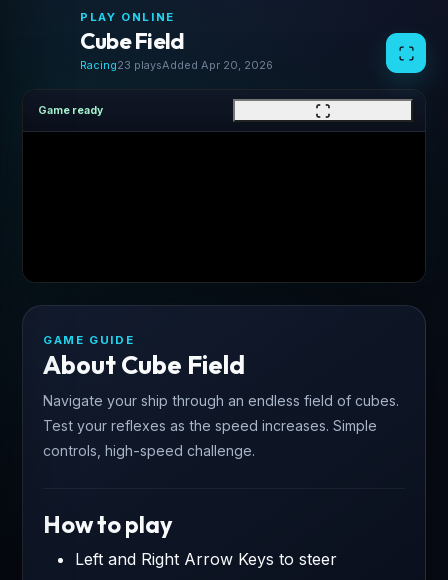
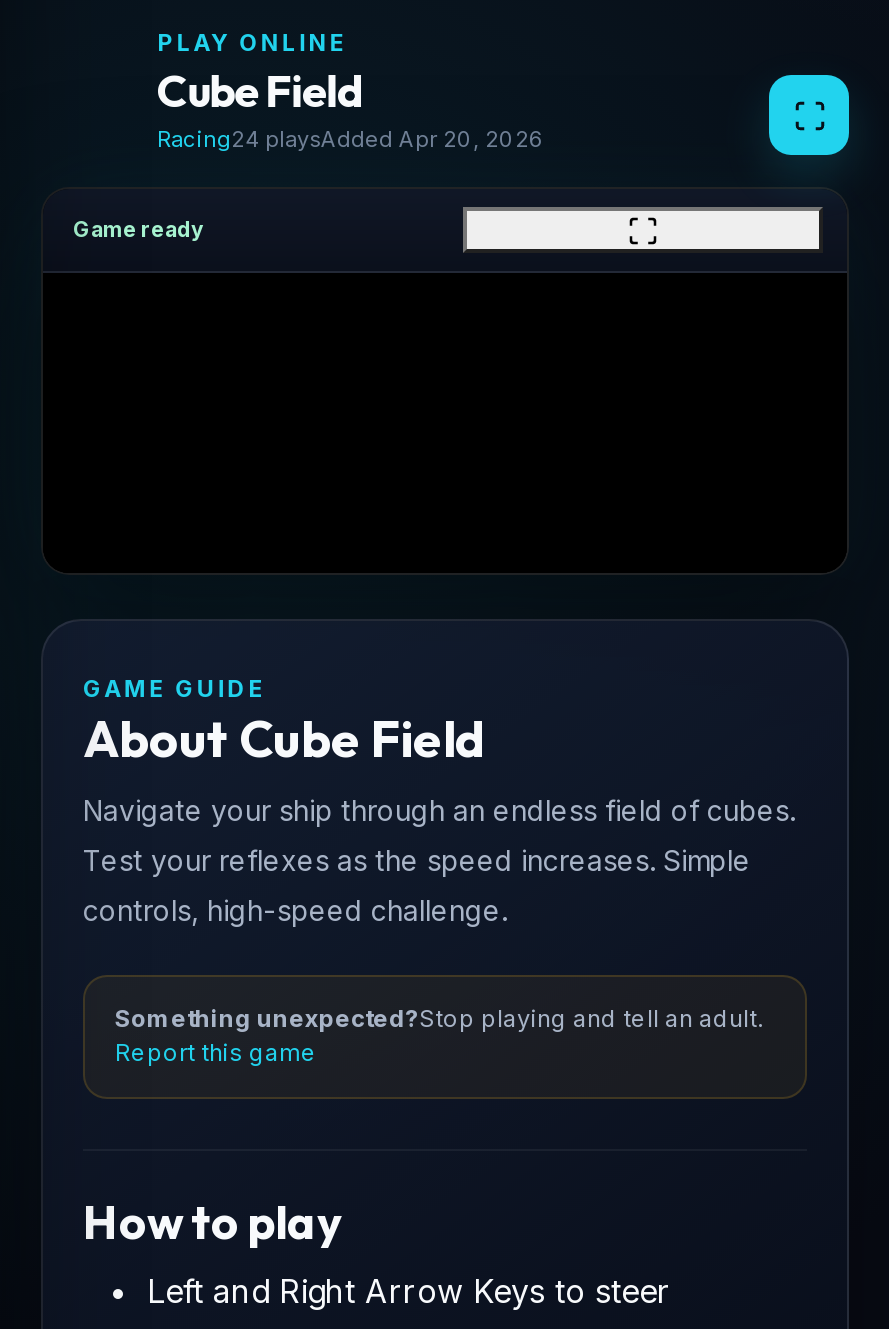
[80,58,273,72] Racing23 playsAdded Apr 20, 2026 -> [157,125,543,153] Racing24 playsAdded Apr 20, 2026
none -> [115,1005,763,1067] Something unexpected?Stop playing and tell an adult. | Report this game

